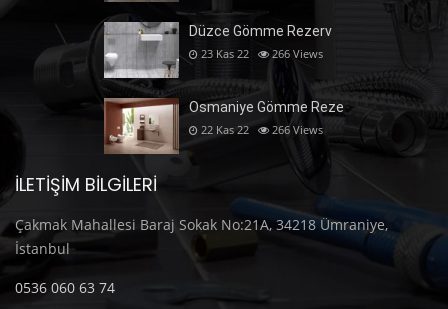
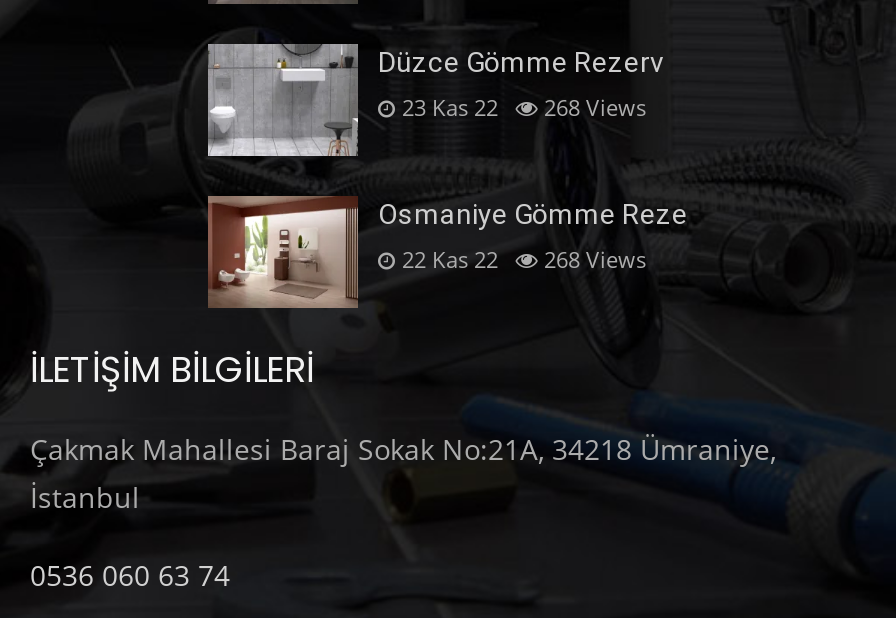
[201,46,323,61] 23 Kas 22 266 Views -> [402,92,646,122] 23 Kas 22 268 Views
[201,122,323,137] 22 Kas 22 266 Views -> [402,244,646,274] 22 Kas 22 268 Views

